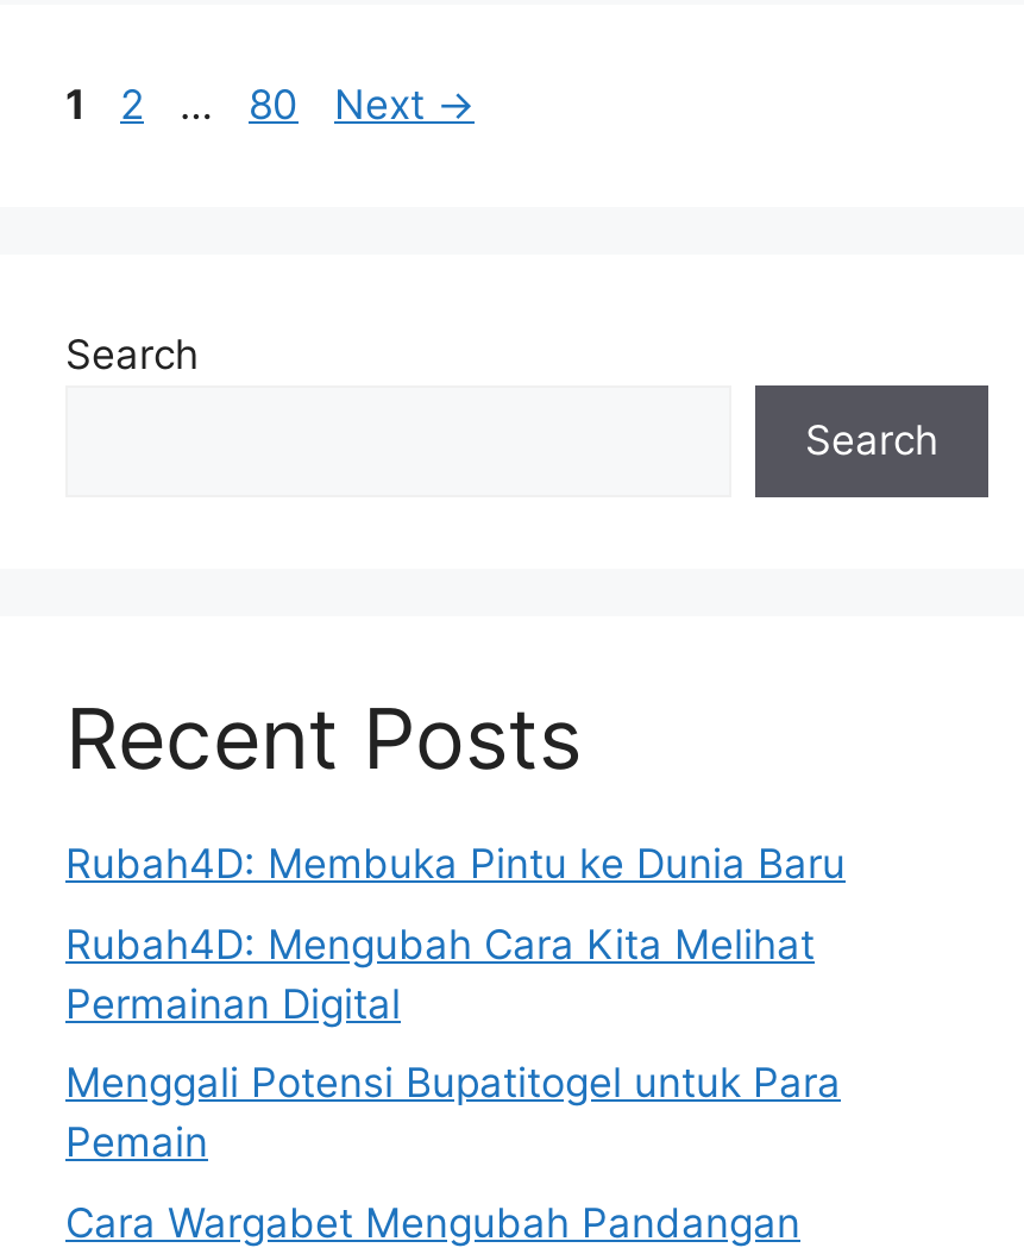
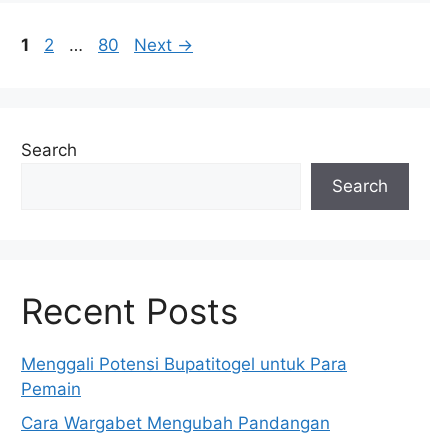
[65,840,846,1027] Rubah4D: Membuka Pintu ke Dunia Baru | Rubah4D: Mengubah Cara Kita Melihat | Permainan Digital -> none

